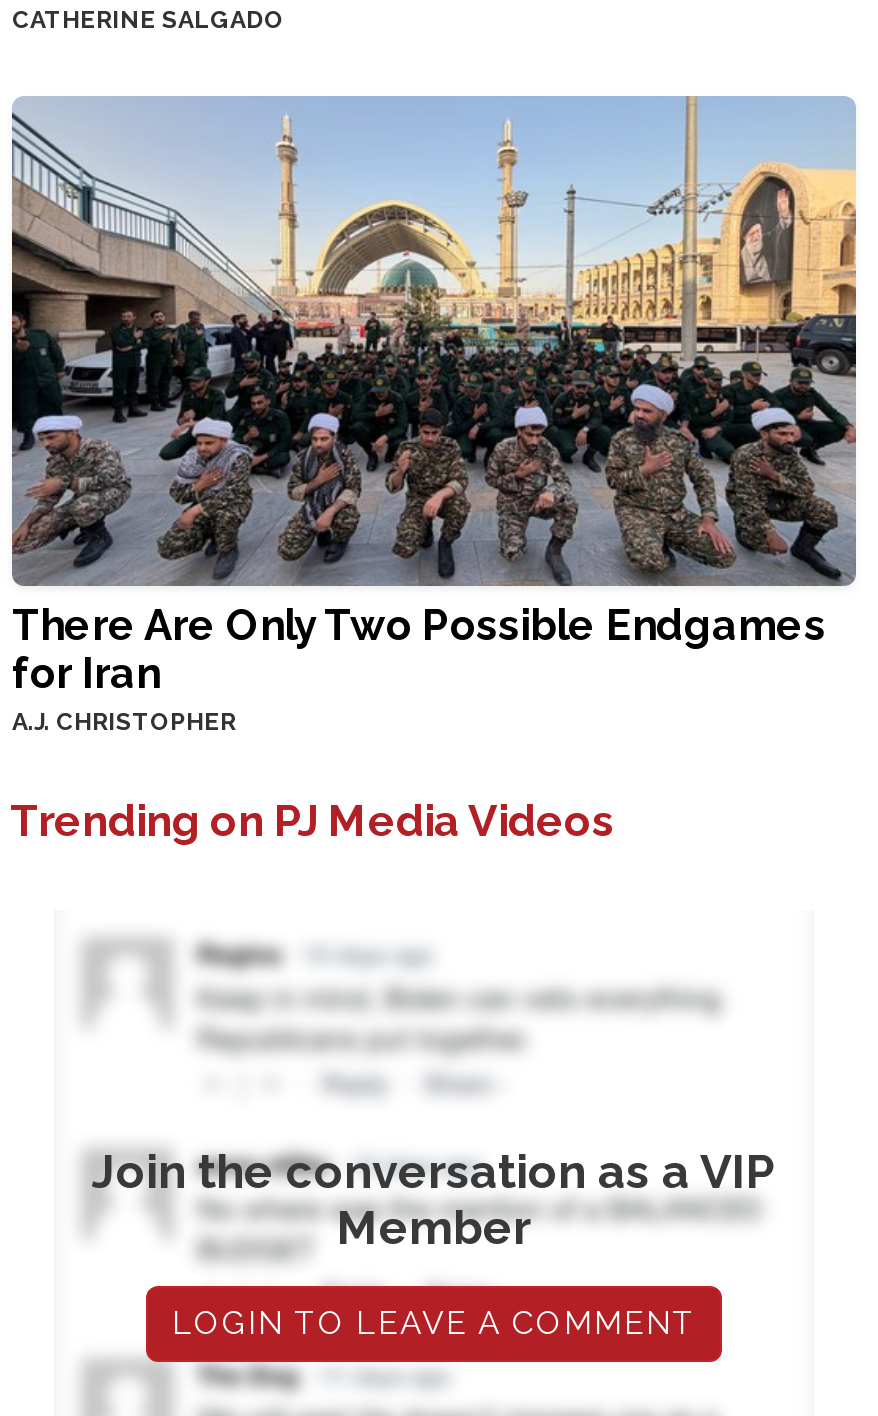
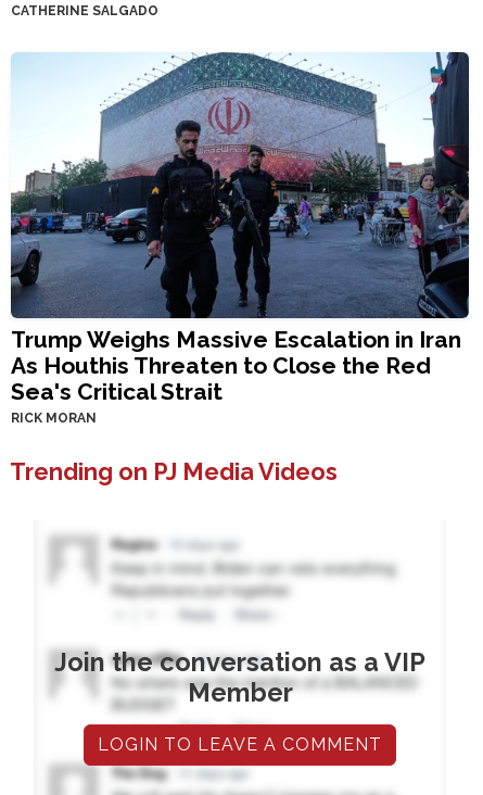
[10,94,858,735] [image] | There Are Only Two Possible Endgames | for Iran | A.J. CHRISTOPHER -> [10,51,470,425] [image] | Trump Weighs Massive Escalation in Iran | As Houthis Threaten to Close the Red | Sea's Critical Strait | RICK MORAN

